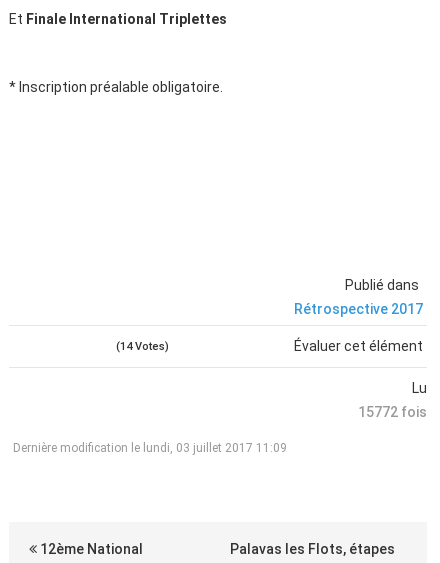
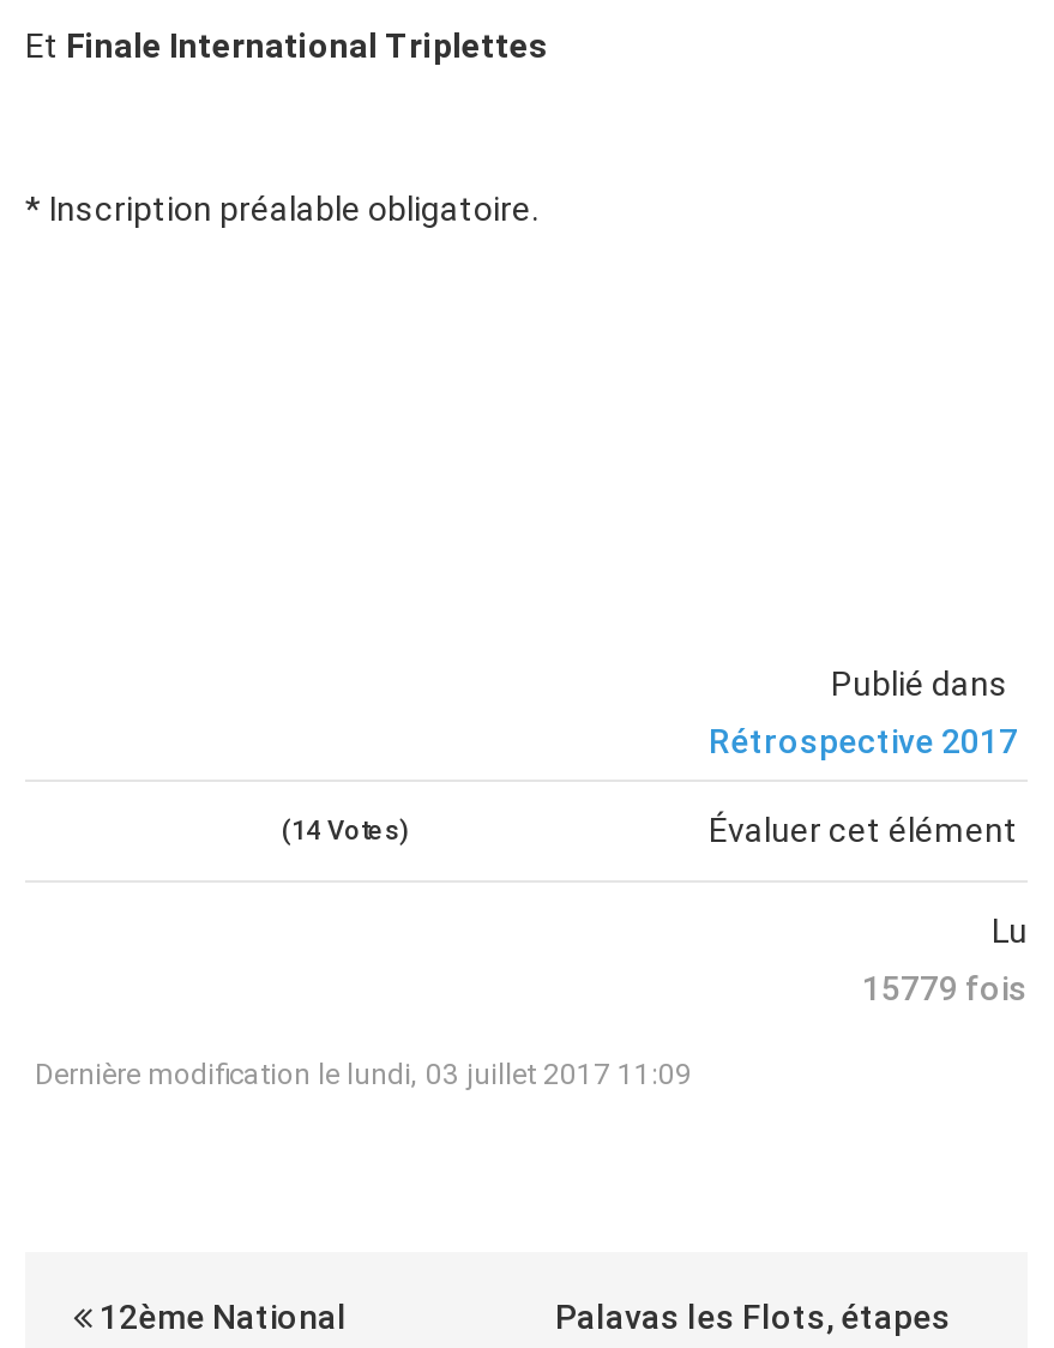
[358,404,427,420] 15772 fois -> [862,970,1028,1008] 15779 fois

